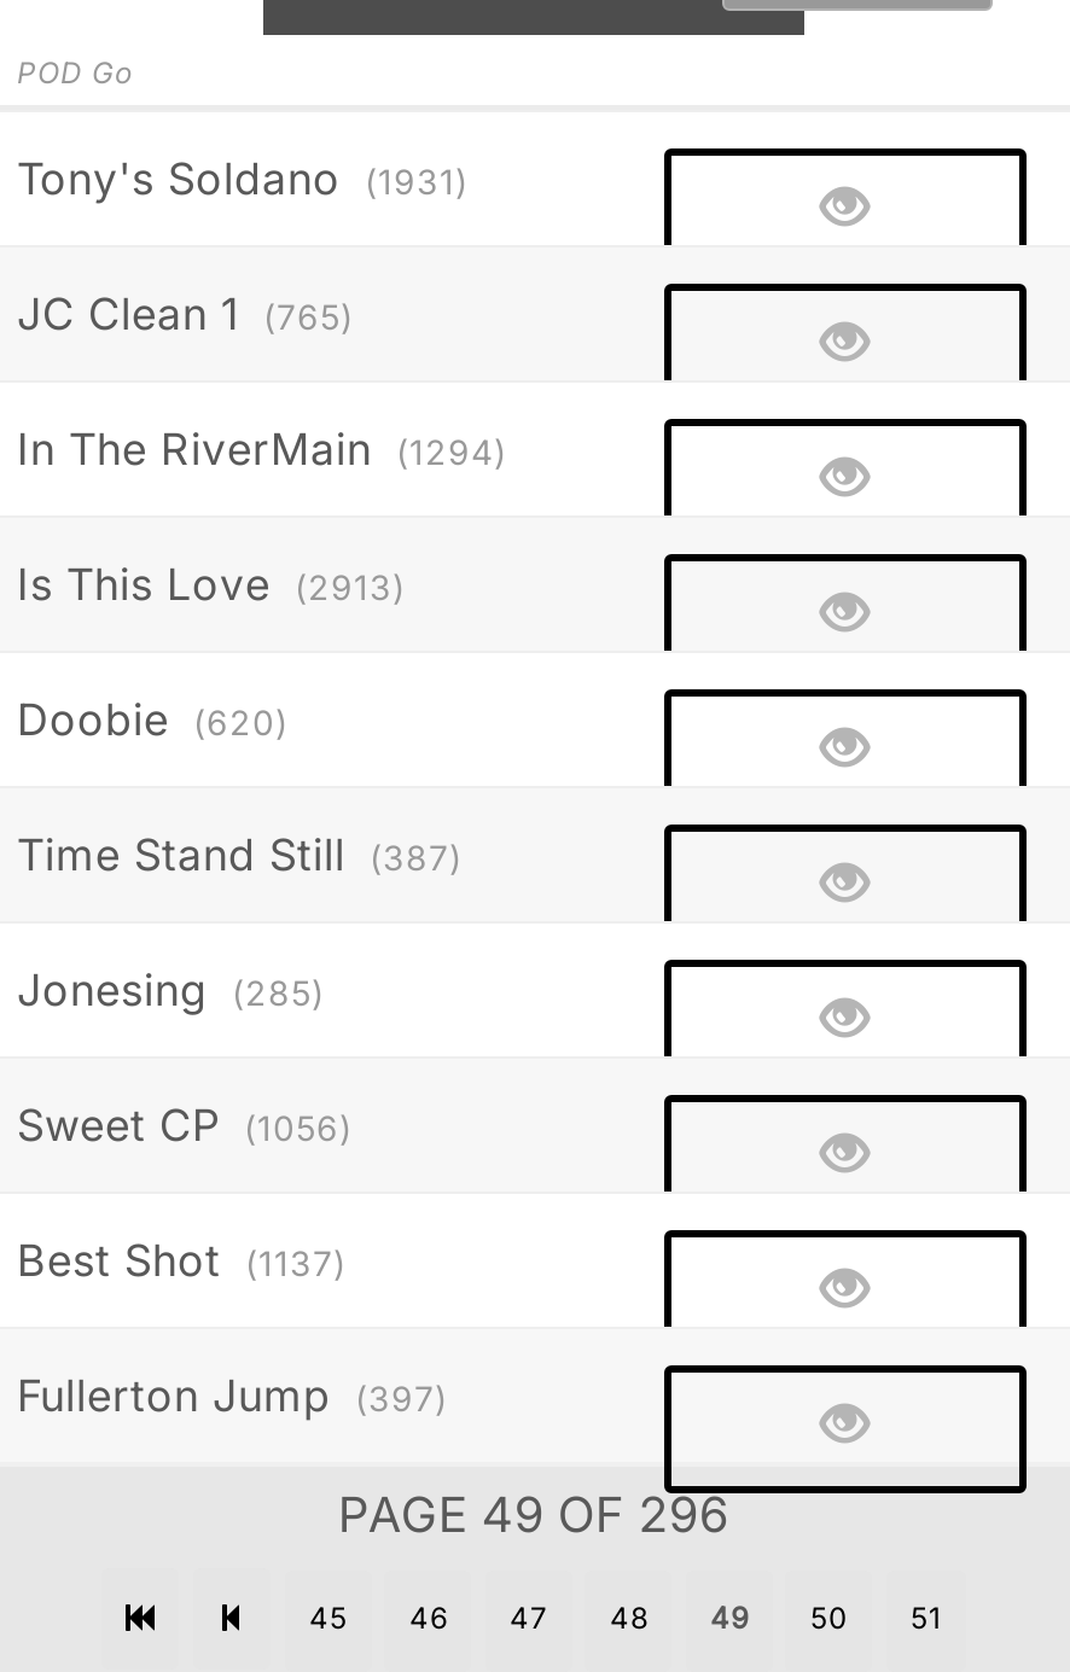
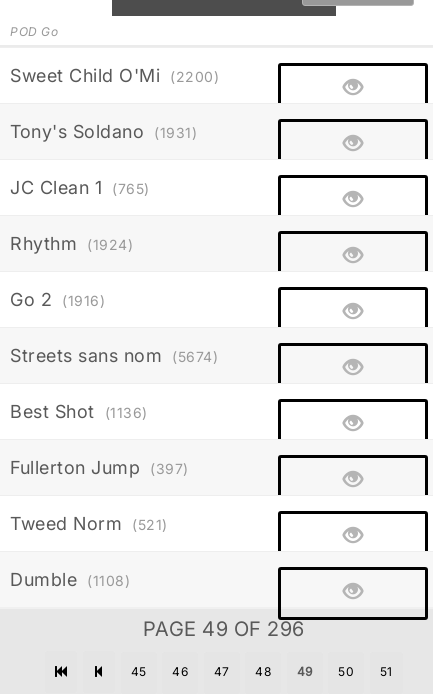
none -> [10,65,219,86] Sweet Child O'Mi (2200)
moved [17,153,469,339] -> [10,121,197,198]: Tony's Soldano (1931) | JC Clean 1 (765)
[17,424,507,1286] In The RiverMain (1294) | Is This Love (2913) | Doobie (620) | Time Stand Still (387) | Jonesing (285) | Sweet CP (1056) | Best Shot (1137) -> [10,233,218,422] Rhythm (1924) | Go 2 (1916) | Streets sans nom (5674) | Best Shot (1136)
moved [17,1370,448,1421] -> [10,457,188,478]: Fullerton Jump (397)
none -> [10,513,167,590] Tweed Norm (521) | Dumble (1108)

